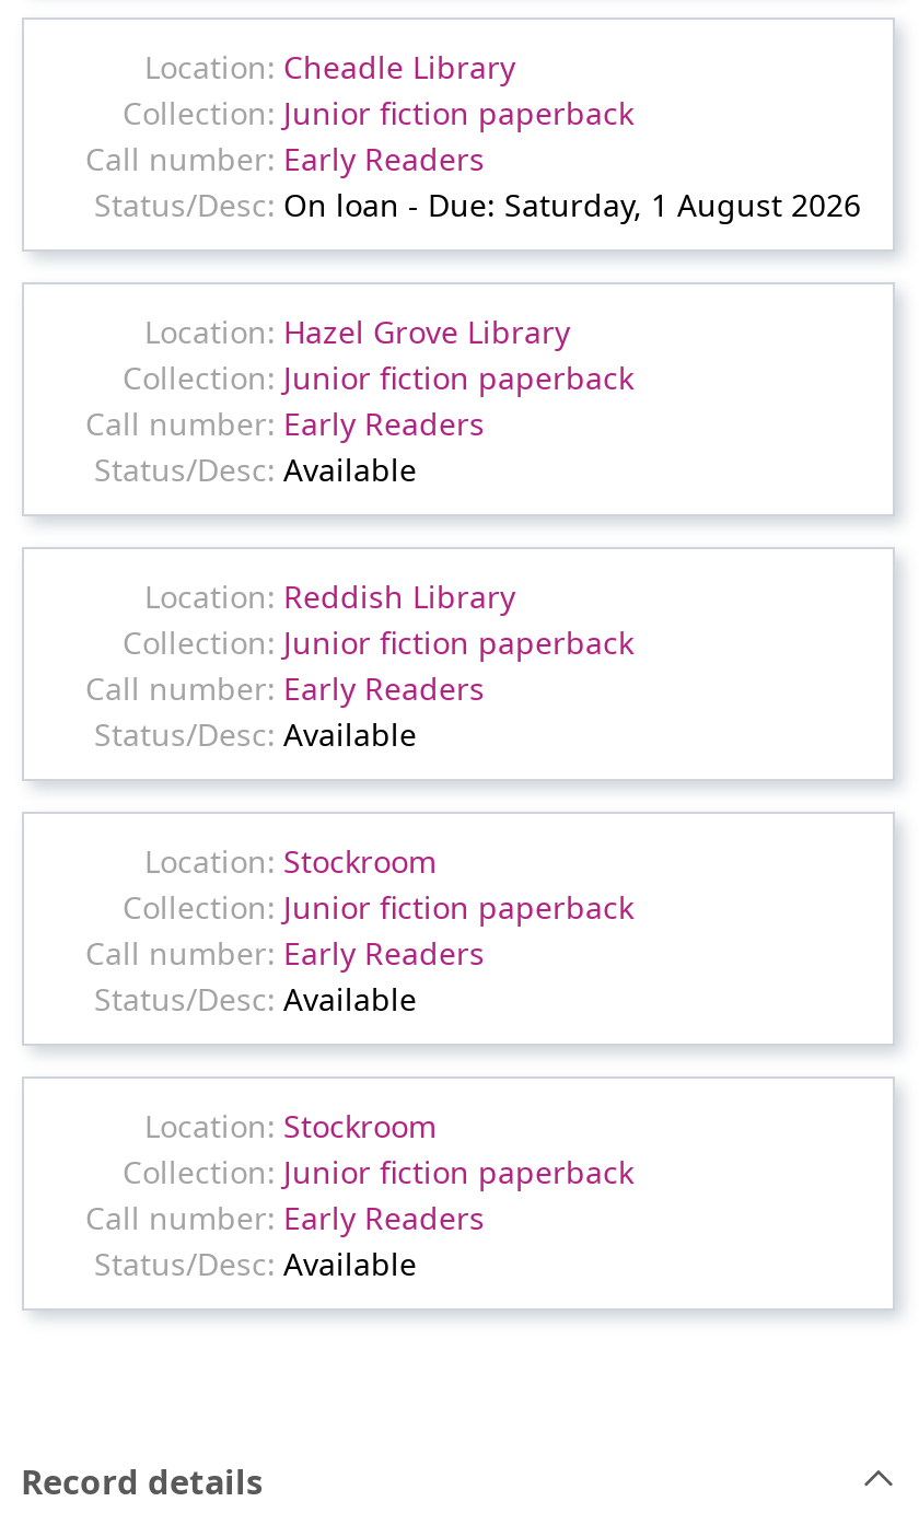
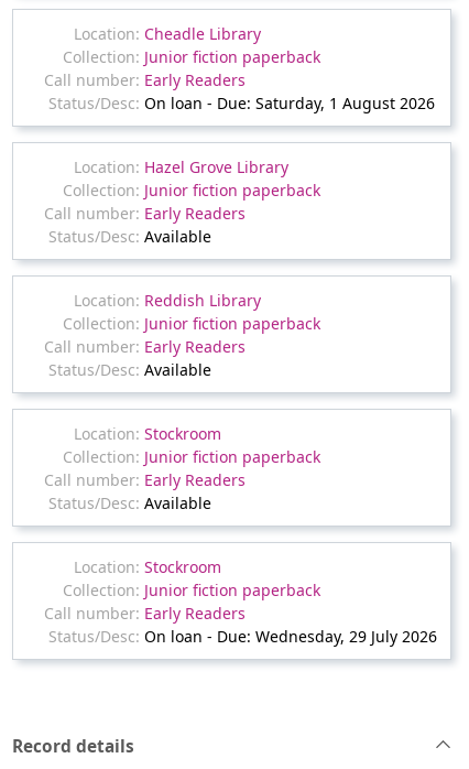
[283,1242,417,1283] Available -> [144,625,437,646] On loan - Due: Wednesday, 29 July 2026

